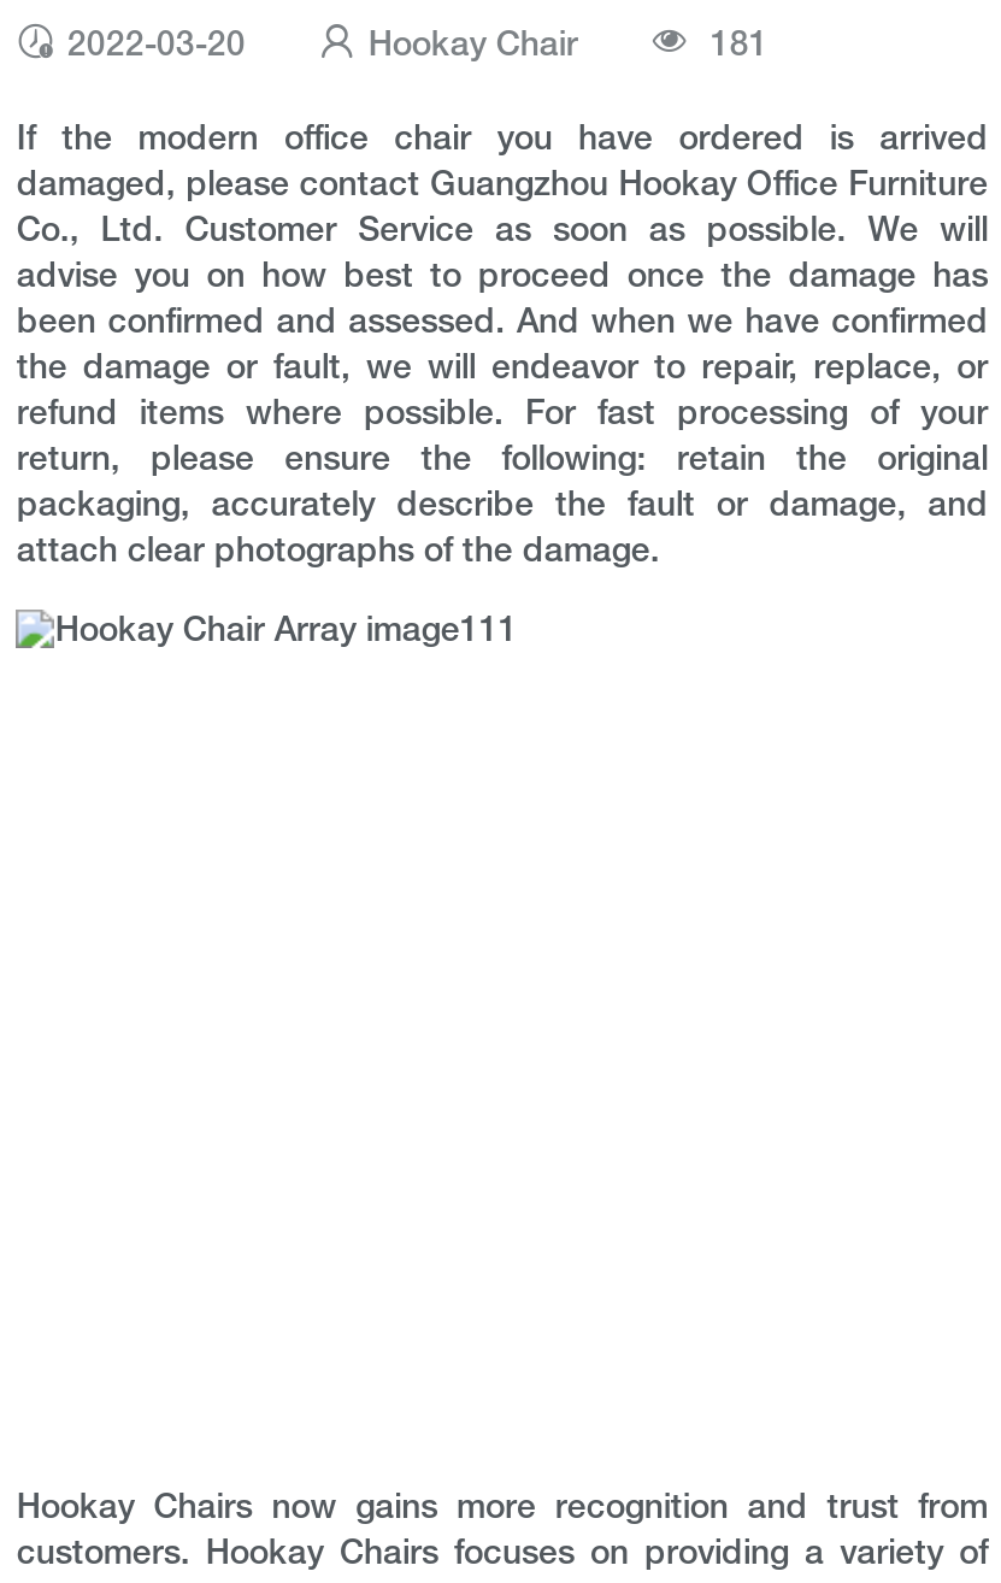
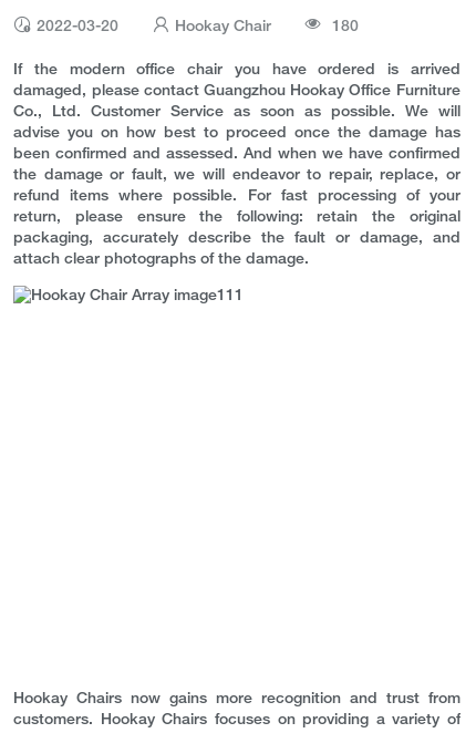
[710,32,768,64] 181 -> [333,20,359,35] 180

